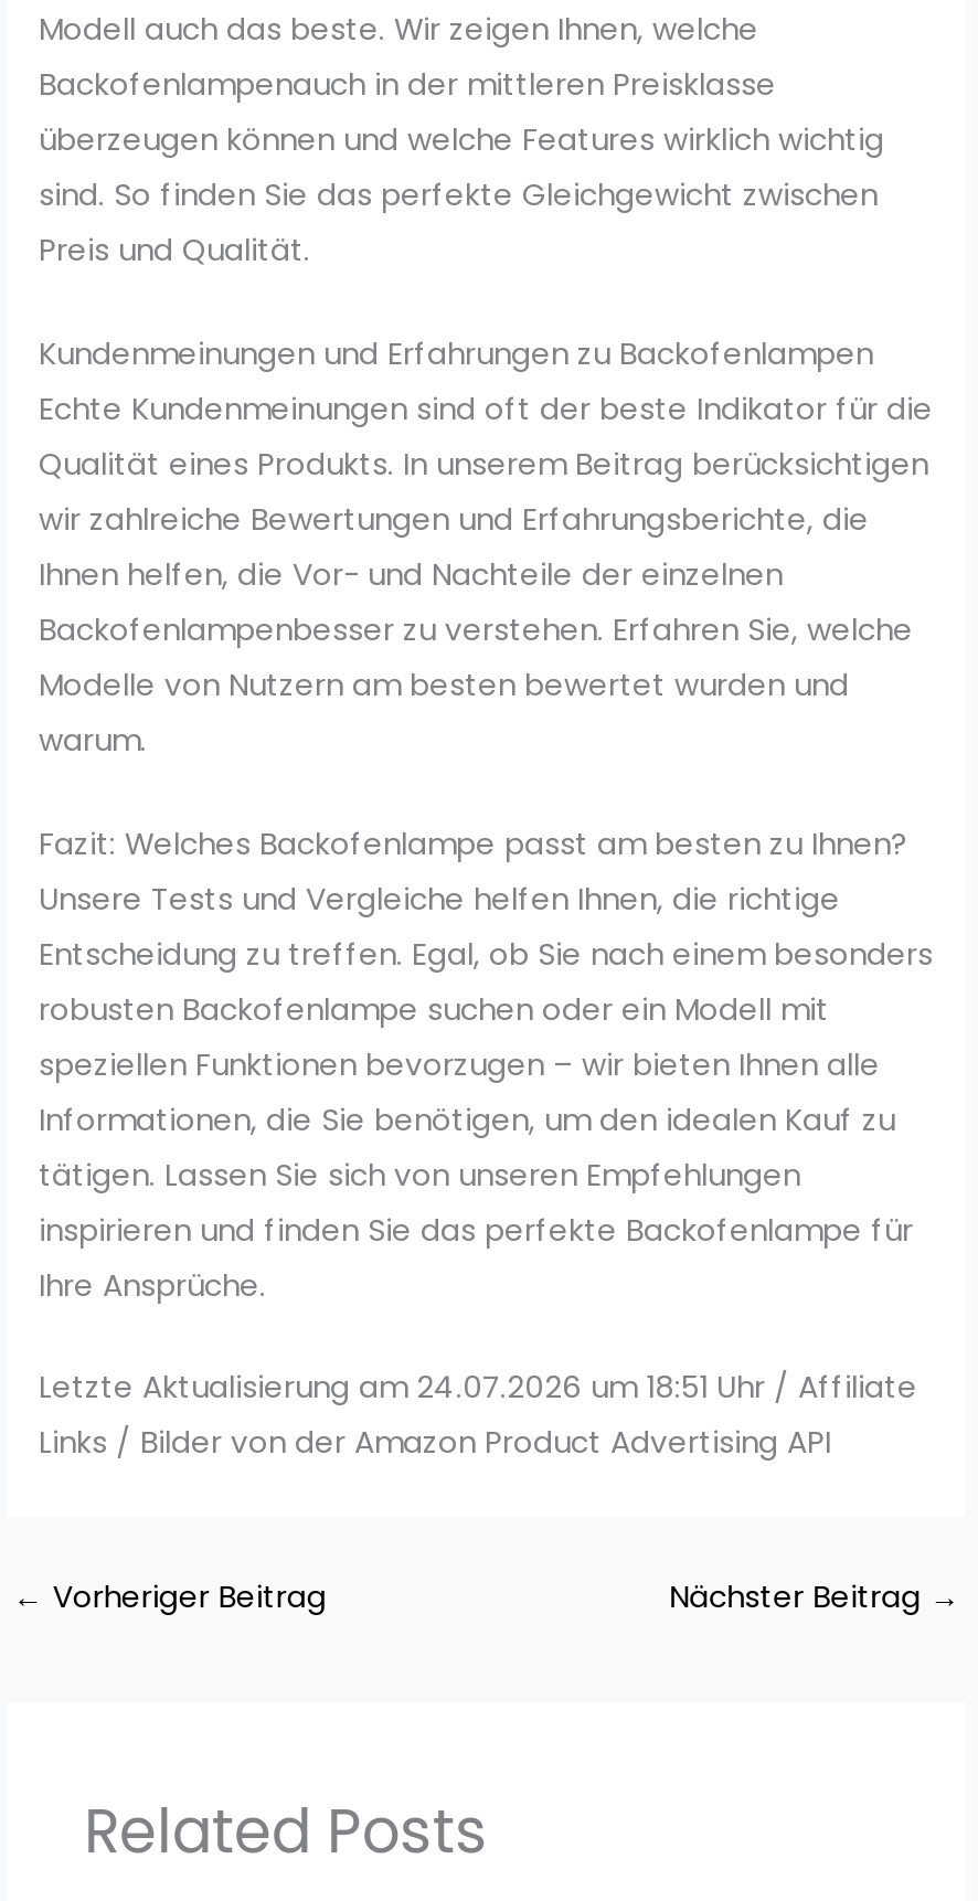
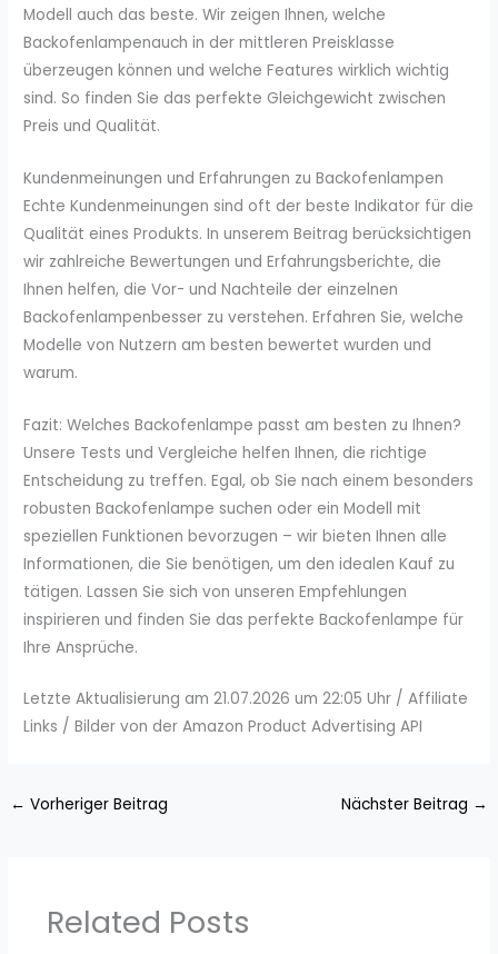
[39,1368,917,1410] Letzte Aktualisierung am 24.07.2026 um 18:51 Uhr / Affiliate -> [23,689,468,710] Letzte Aktualisierung am 21.07.2026 um 22:05 Uhr / Affiliate

